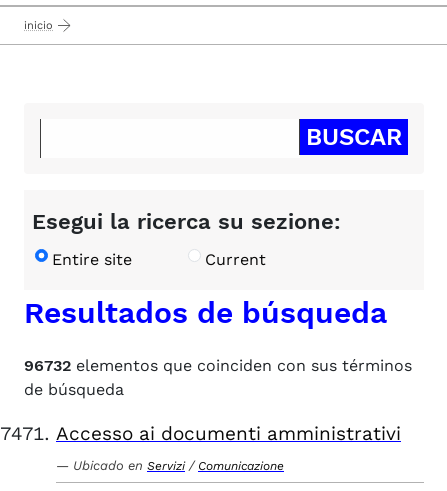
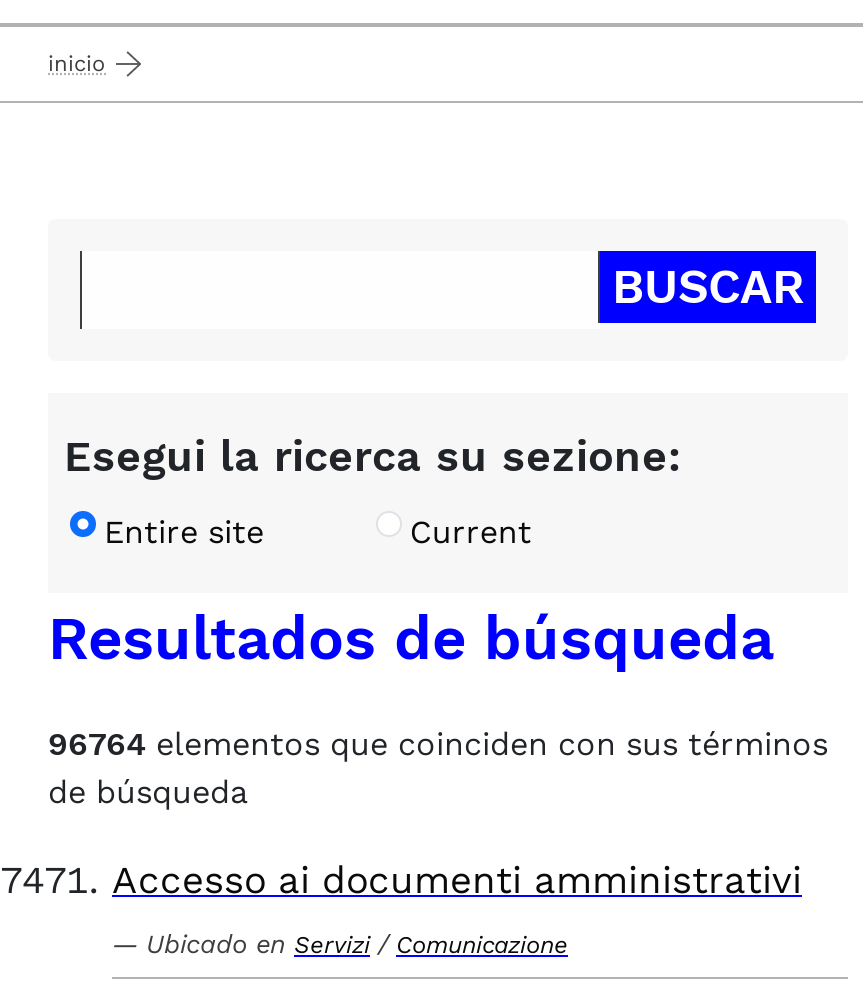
[24,356,412,375] 96732 elementos que coinciden con sus términos -> [48,725,828,763] 96764 elementos que coinciden con sus términos

